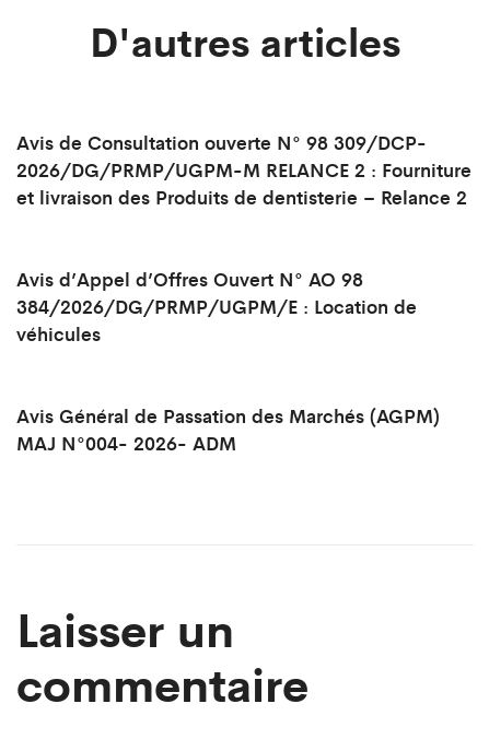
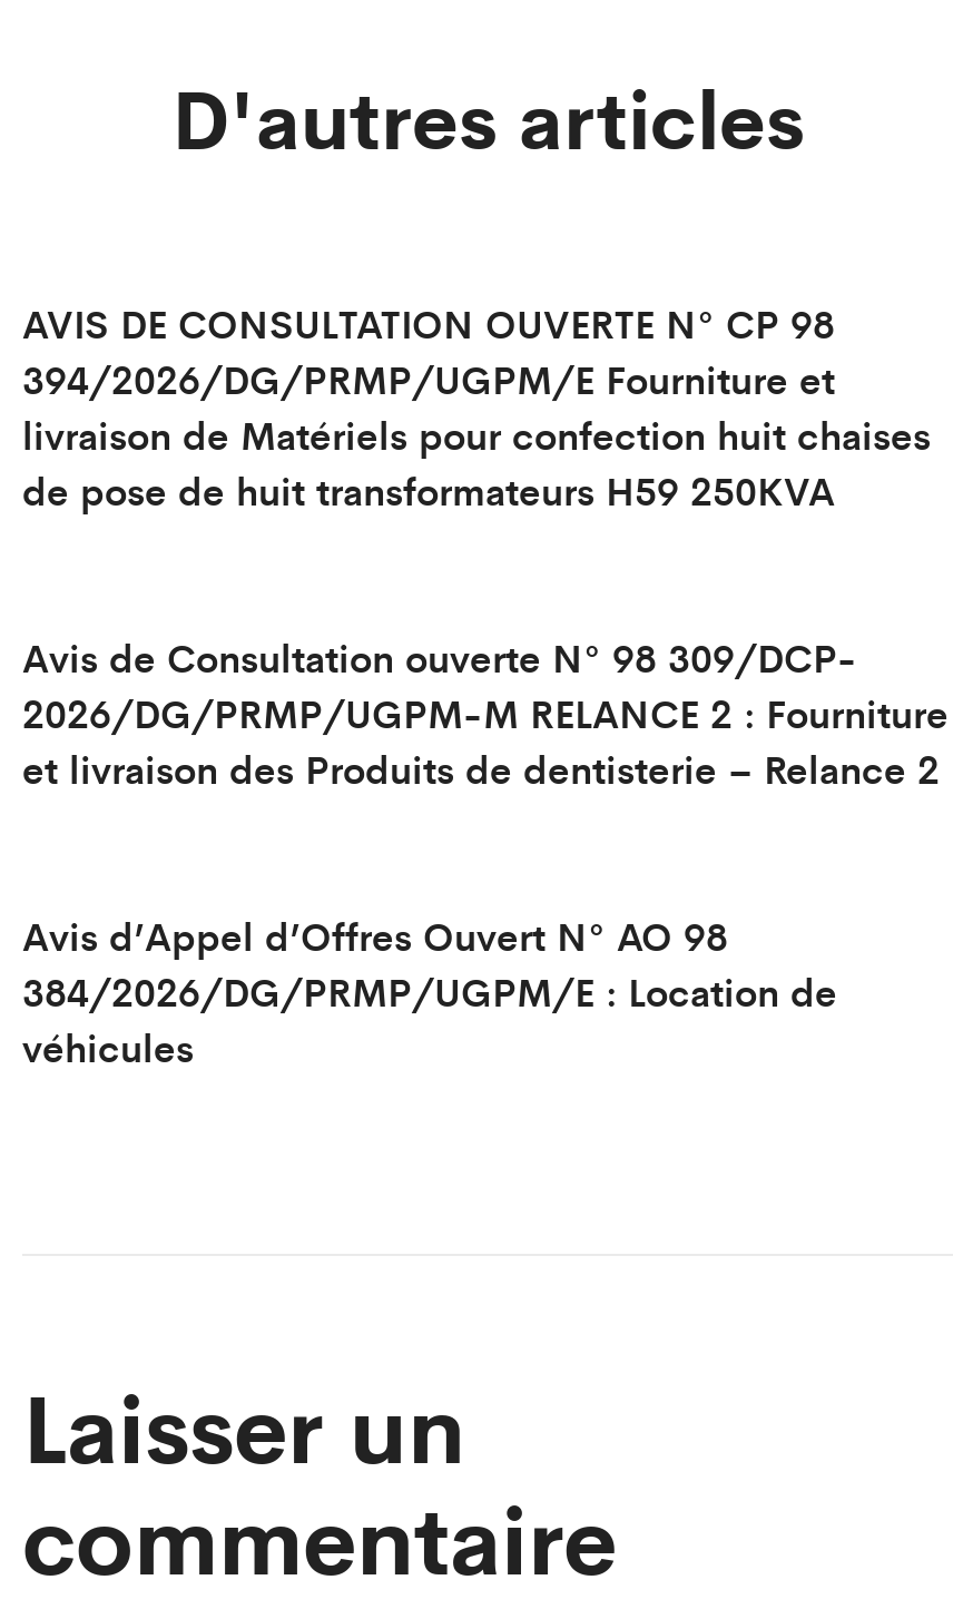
none -> [22,296,931,516] AVIS DE CONSULTATION OUVERTE N° CP 98 | 394/2026/DG/PRMP/UGPM/E Fourniture et | livraison de Matériels pour confection huit chaises | de pose de huit transformateurs H59 250KVA
moved [16,129,471,346] -> [22,630,949,1073]: Avis de Consultation ouverte N° 98 309/DCP- | 2026/DG/PRMP/UGPM-M RELANCE 2 : Fourniture | et livraison des Produits de dentisterie – Relance 2 | Avis d’Appel d’Offres Ouvert N° AO 98 | 384/2026/DG/PRMP/UGPM/E : Location de | véhicules
[16,402,440,456] Avis Général de Passation des Marchés (AGPM) | MAJ N°004- 2026- ADM -> none

